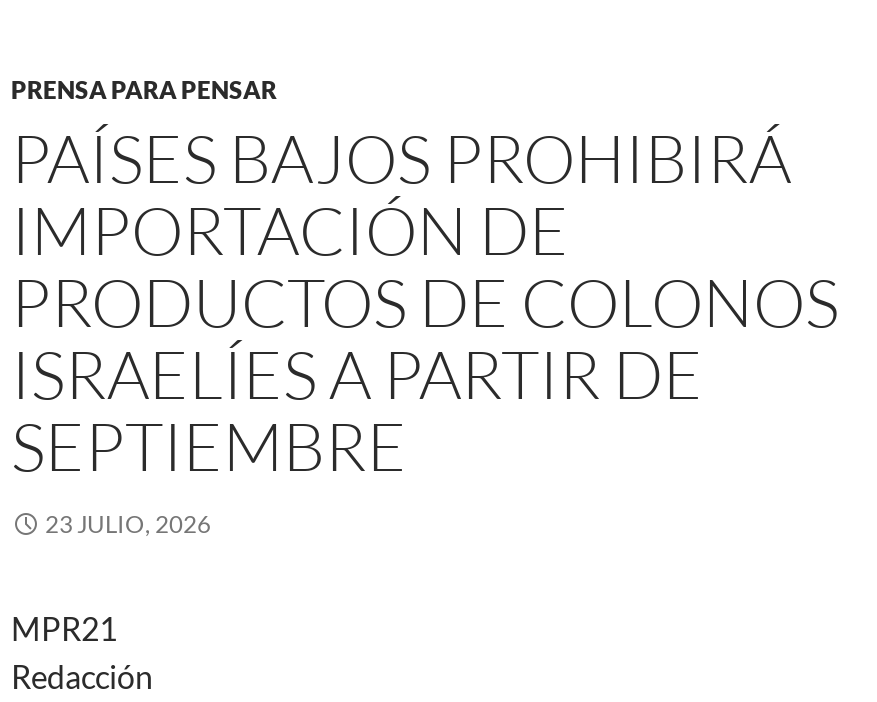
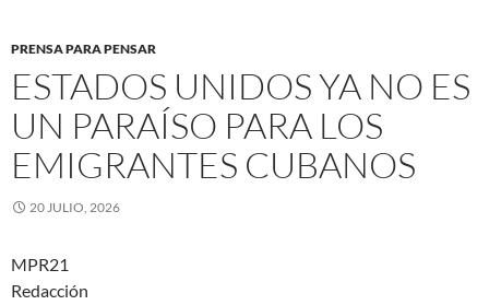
[11,116,839,538] PAÍSES BAJOS PROHIBIRÁ | IMPORTACIÓN DE | PRODUCTOS DE COLONOS | ISRAELÍES A PARTIR DE | SEPTIEMBRE | 23 JULIO, 2026 -> [11,64,470,216] ESTADOS UNIDOS YA NO ES | UN PARAÍSO PARA LOS | EMIGRANTES CUBANOS | 20 JULIO, 2026

